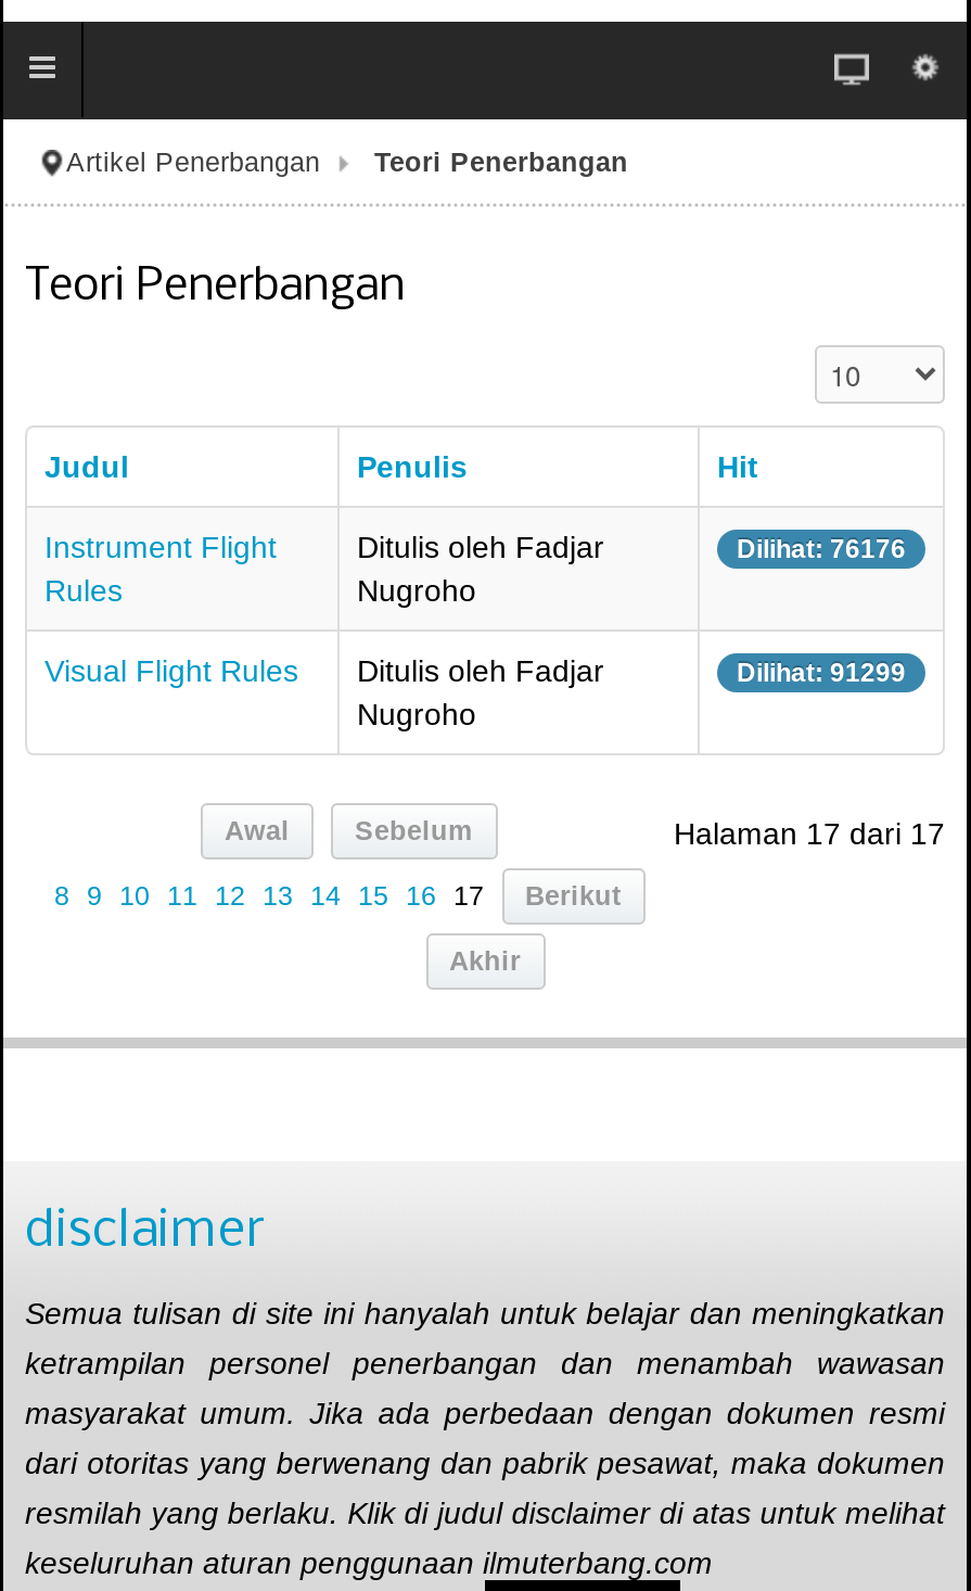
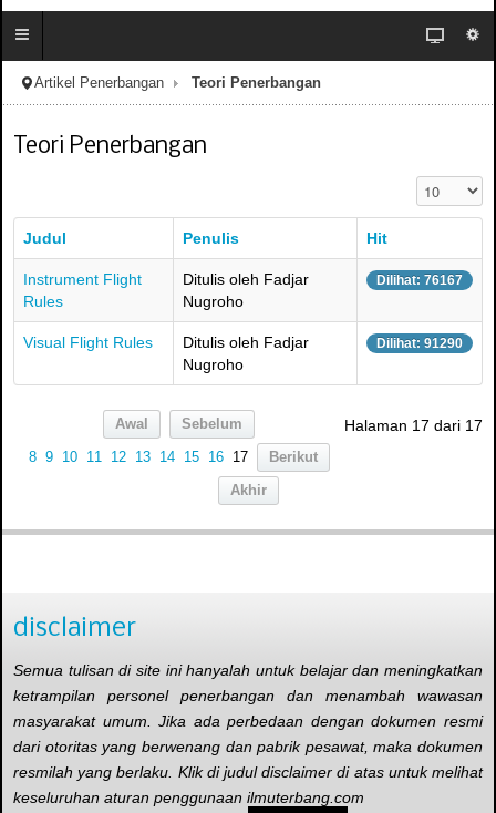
[737,534,906,565] Dilihat: 76176 -> [376,273,463,288] Dilihat: 76167
[737,658,906,688] Dilihat: 91299 -> [376,336,463,351] Dilihat: 91290

